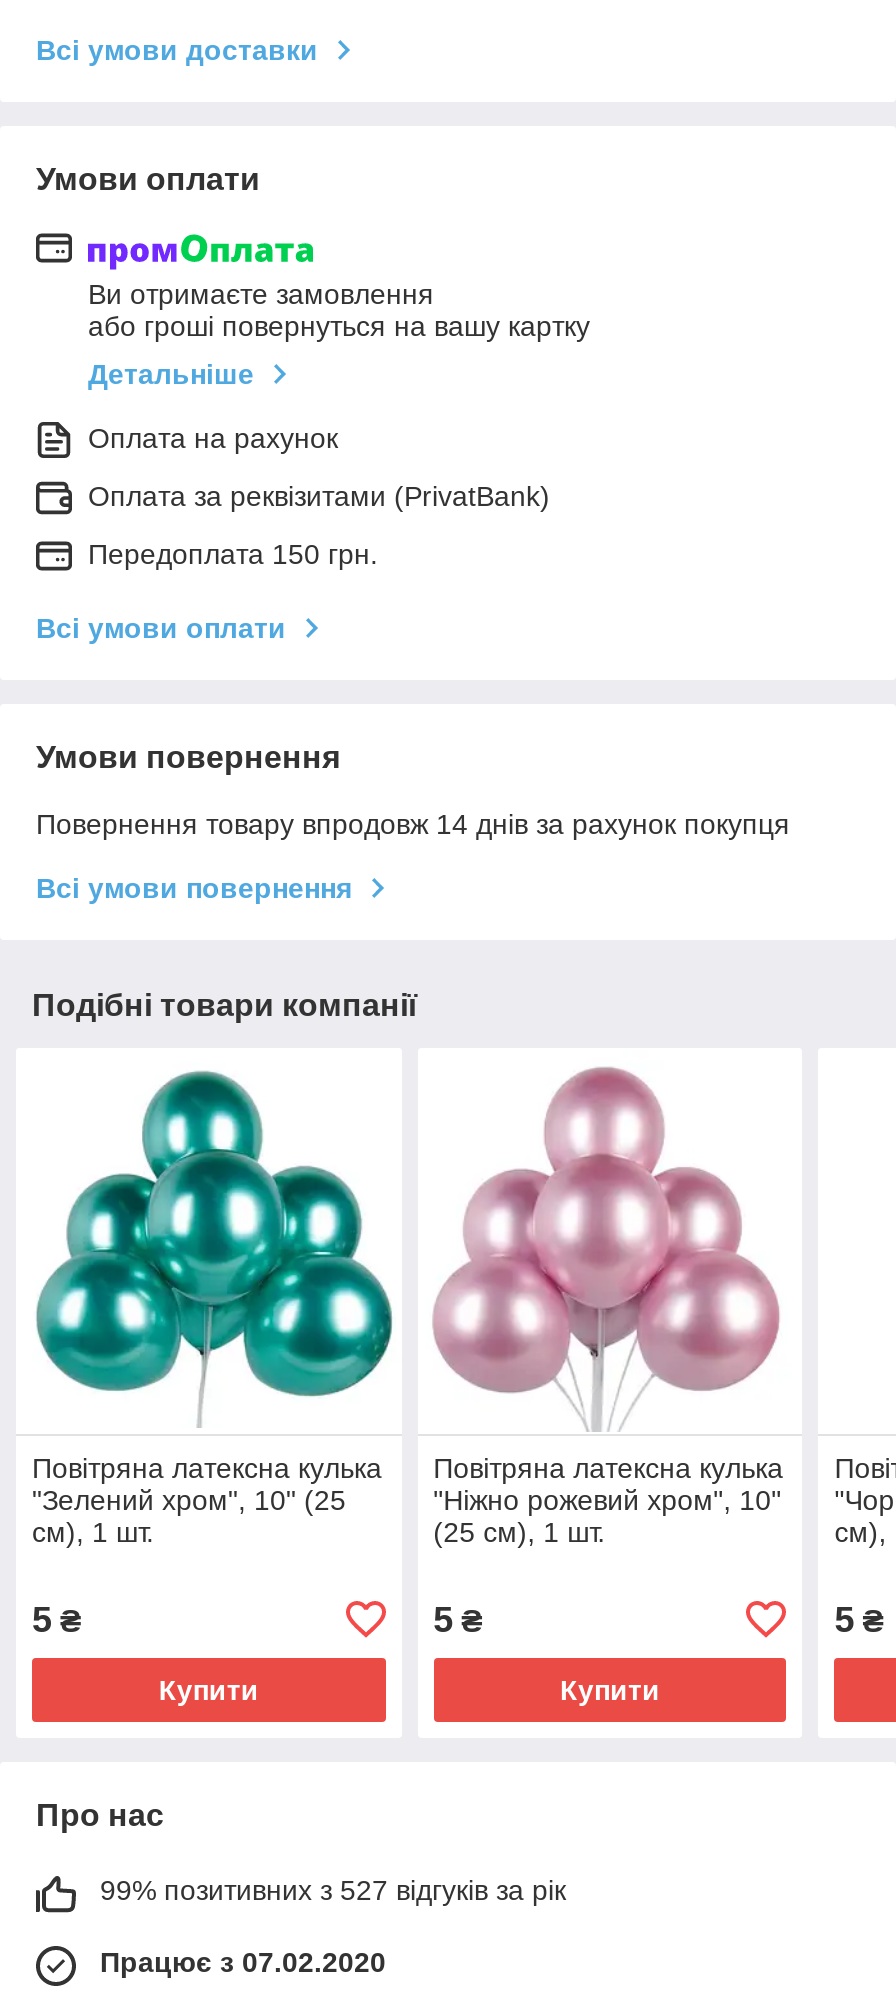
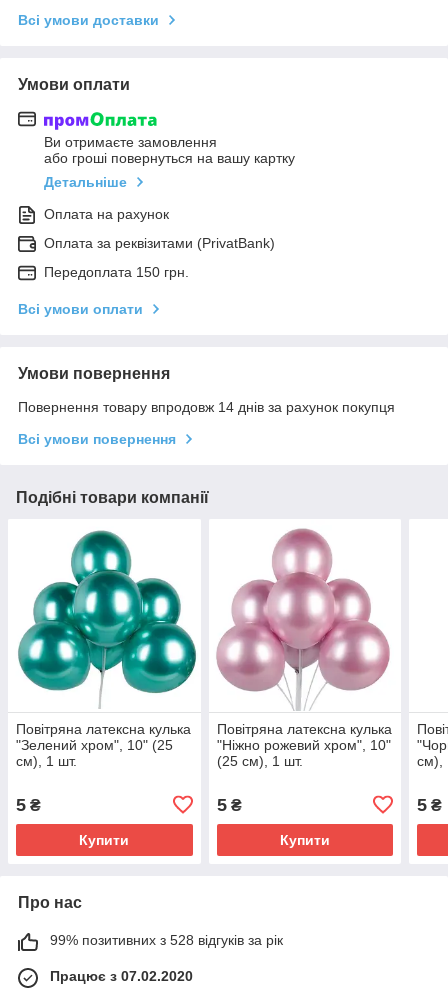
[100,1874,566,1906] 99% позитивних з 527 відгуків за рік -> [50,932,283,948] 99% позитивних з 528 відгуків за рік

